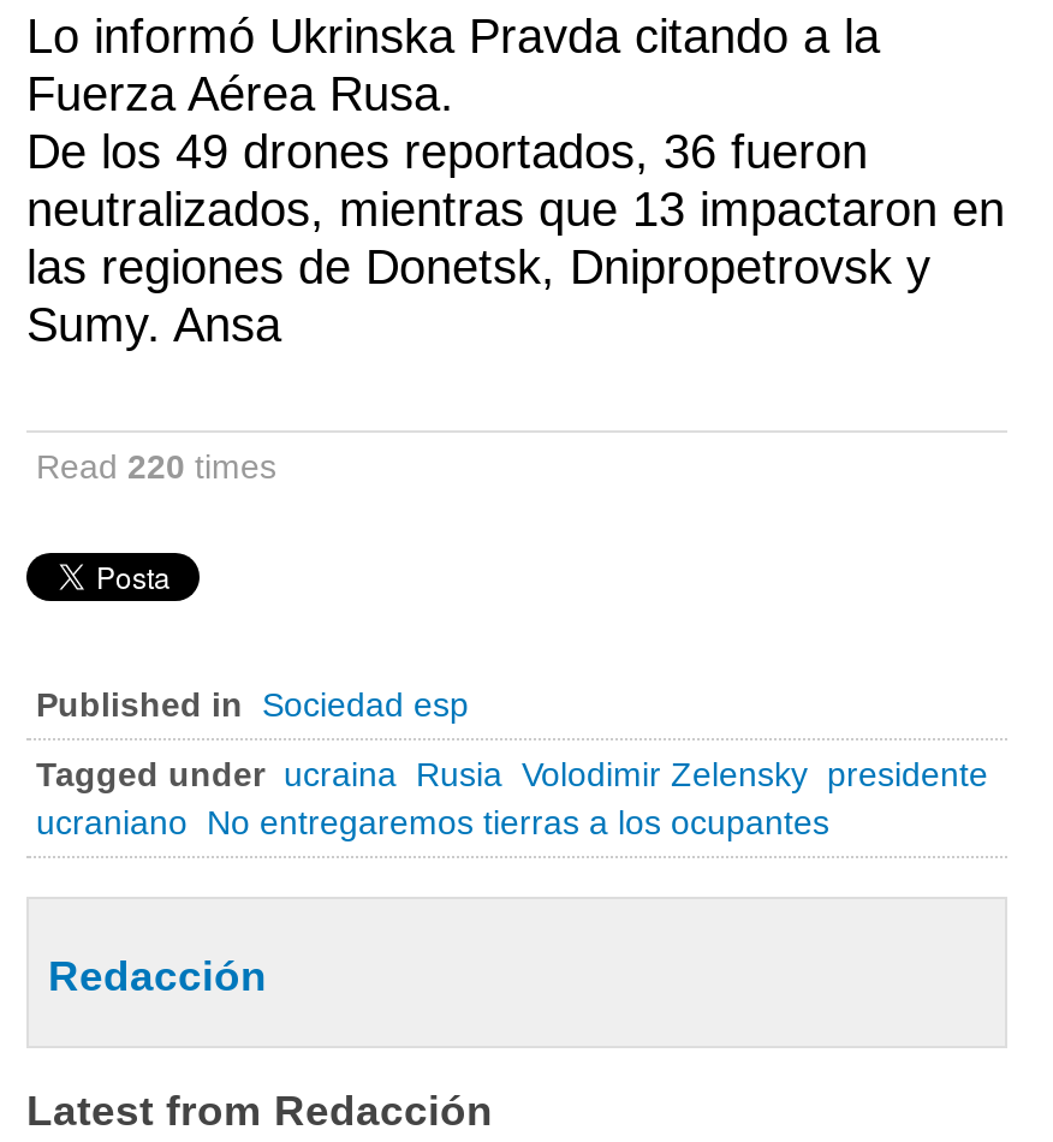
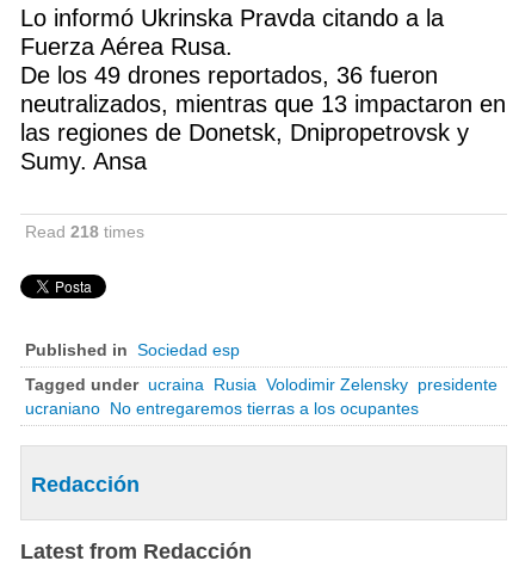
[36,447,276,486] Read 220 times -> [25,222,144,241] Read 218 times

